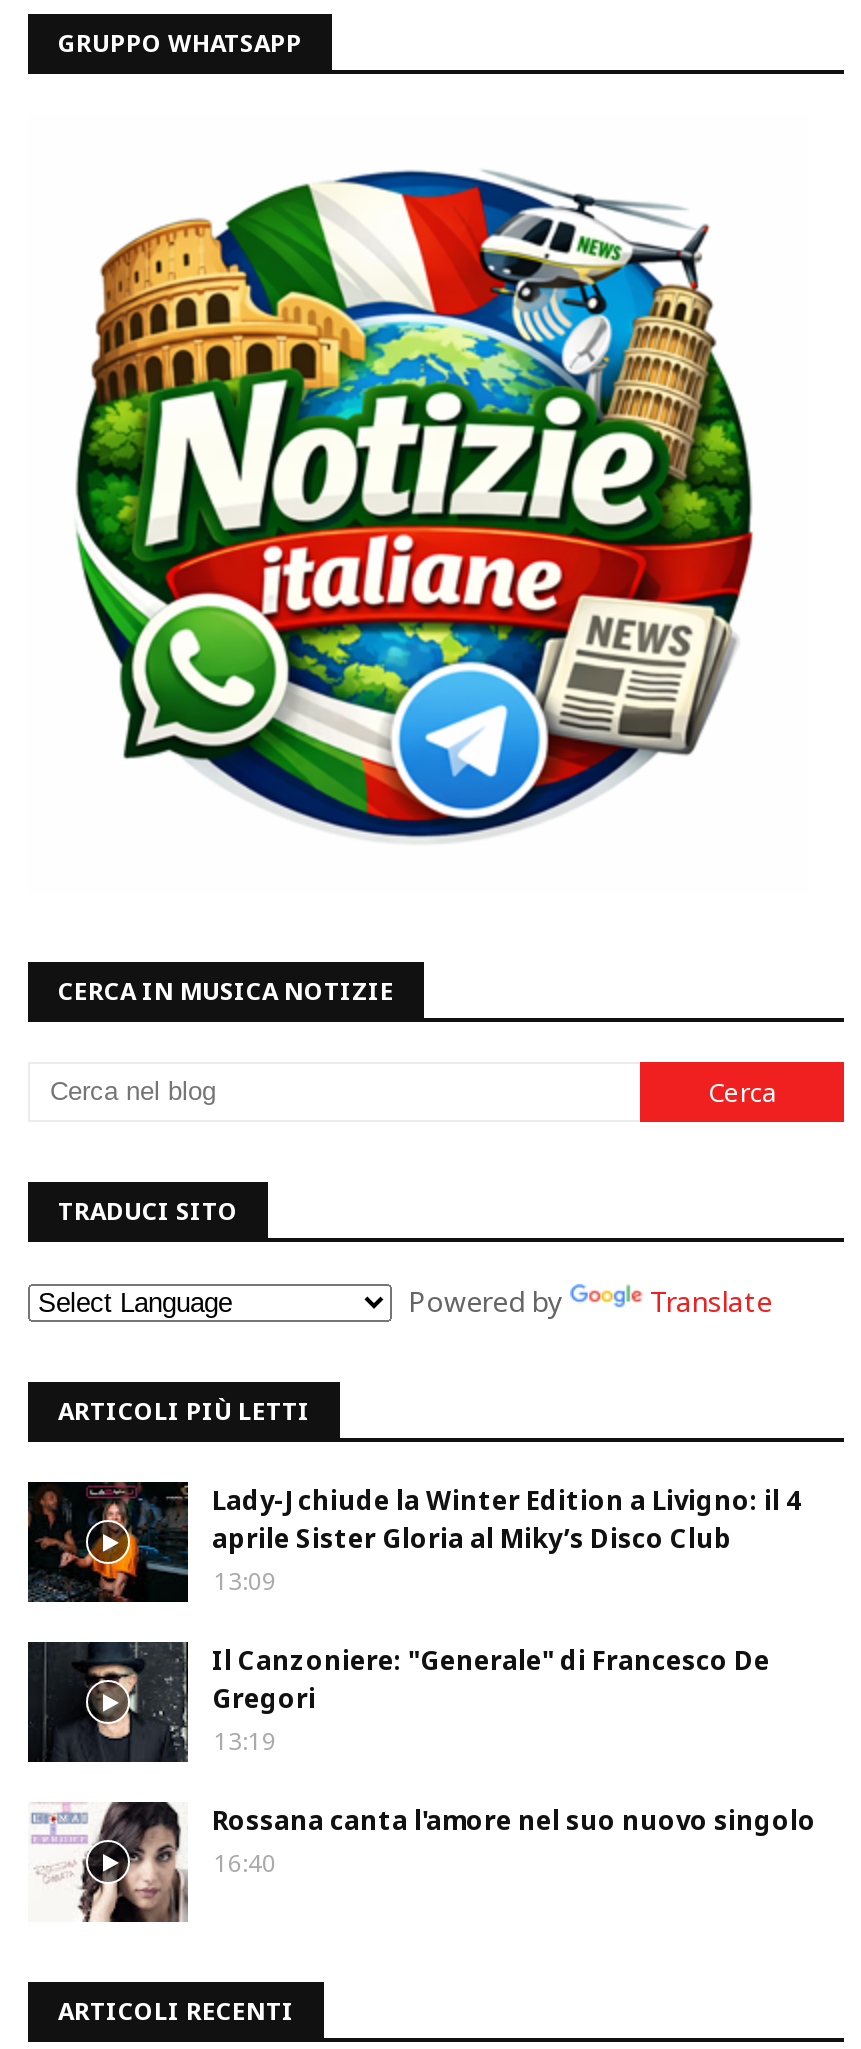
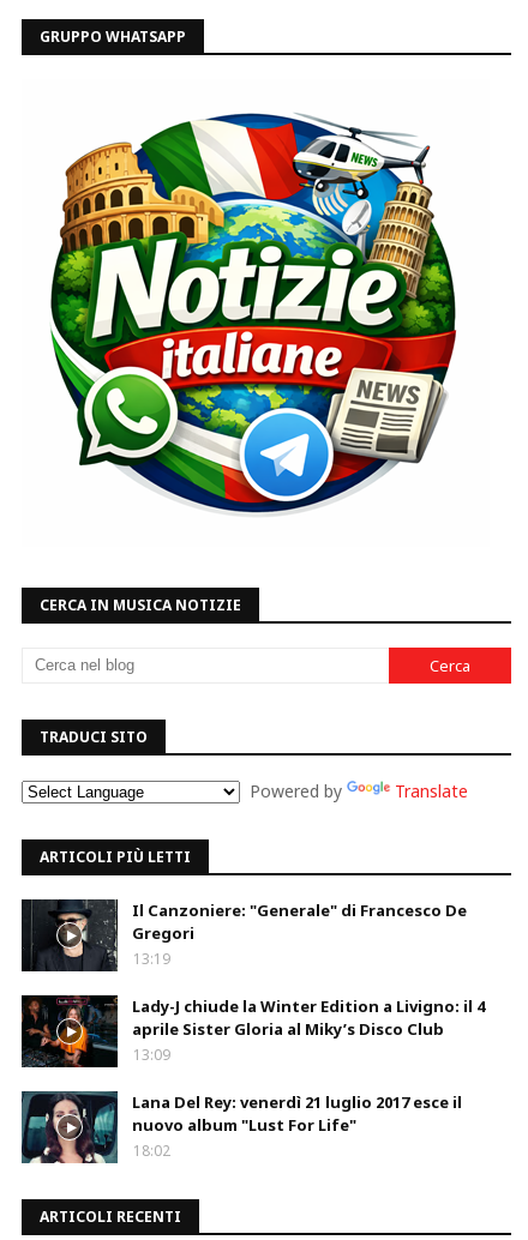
moved [28,1482,800,1602] -> [22,996,485,1067]: [image] | Lady-J chiude la Winter Edition a Livigno: il 4 | aprile Sister Gloria al Miky’s Disco Club | 13:09
moved [30,1640,770,1764] -> [23,898,467,973]: [image] | Il Canzoniere: "Generale" di Francesco De | Gregori | 13:19
[28,1802,816,1922] [image] | Rossana canta l'amore nel suo nuovo singolo | 16:40 -> [20,1090,462,1164] [image] | Lana Del Rey: venerdì 21 luglio 2017 esce il | nuovo album "Lust For Life" | 18:02

